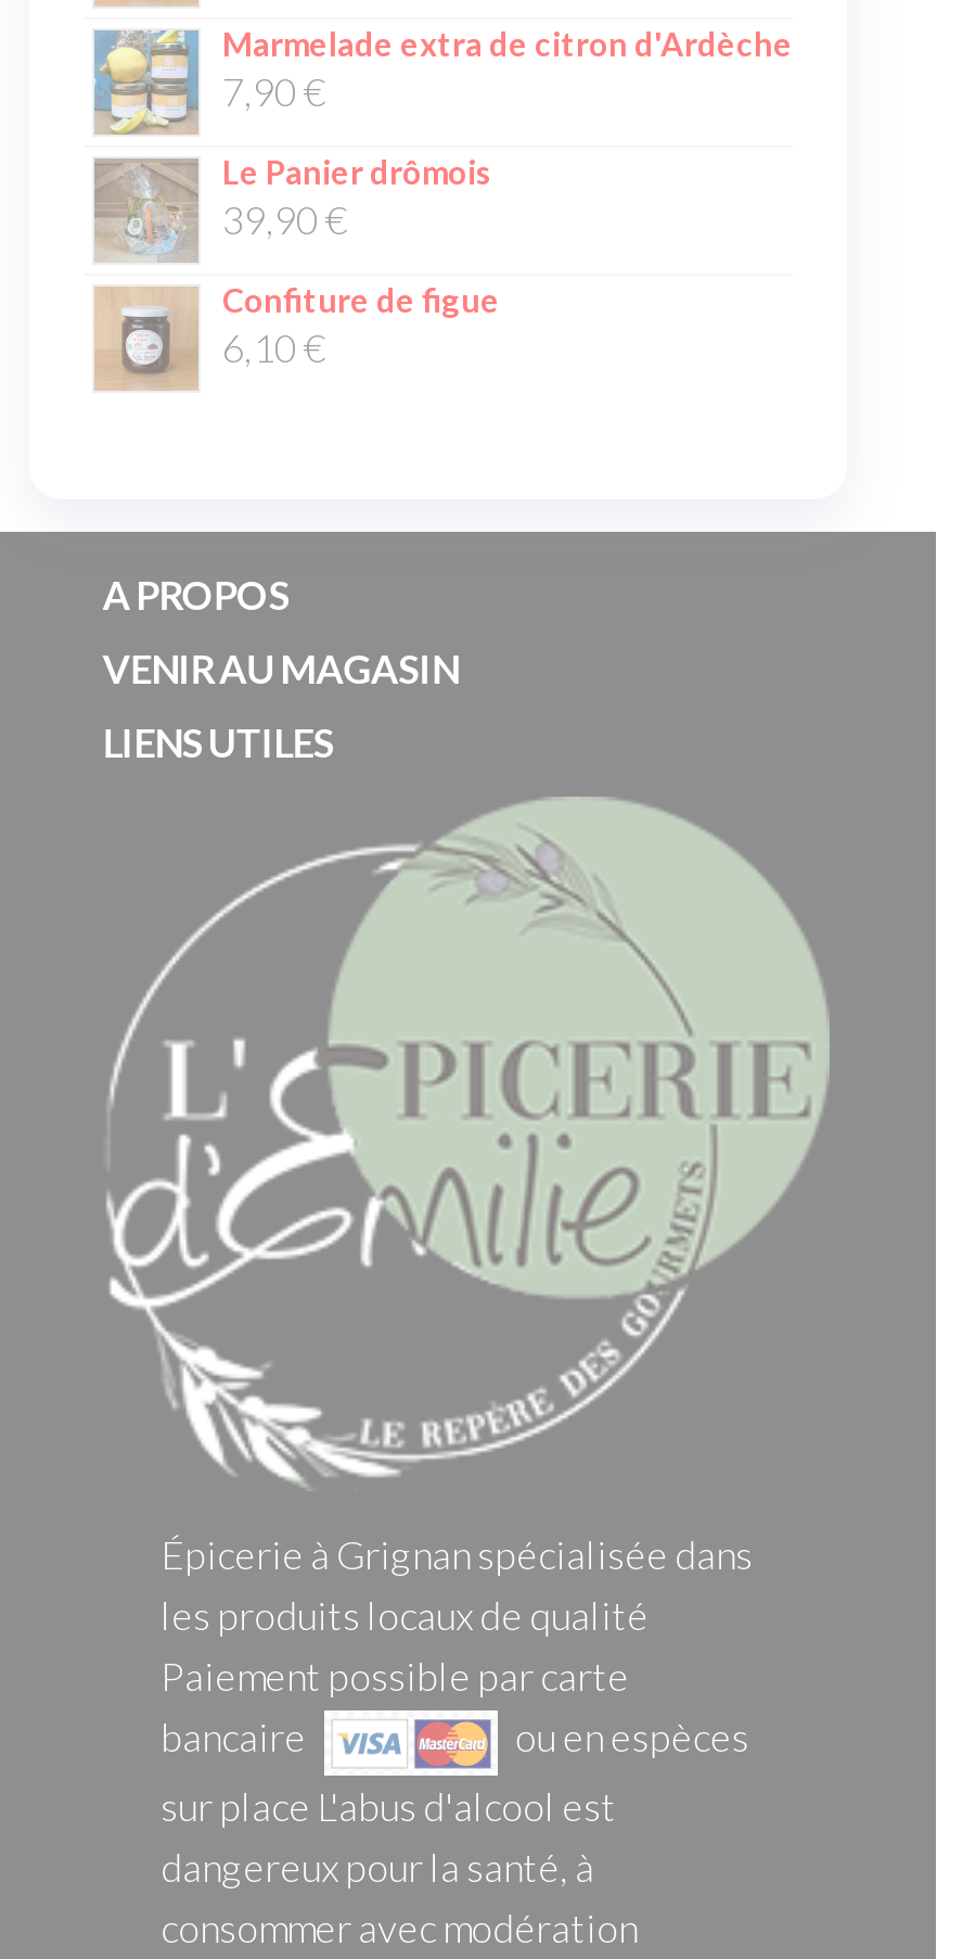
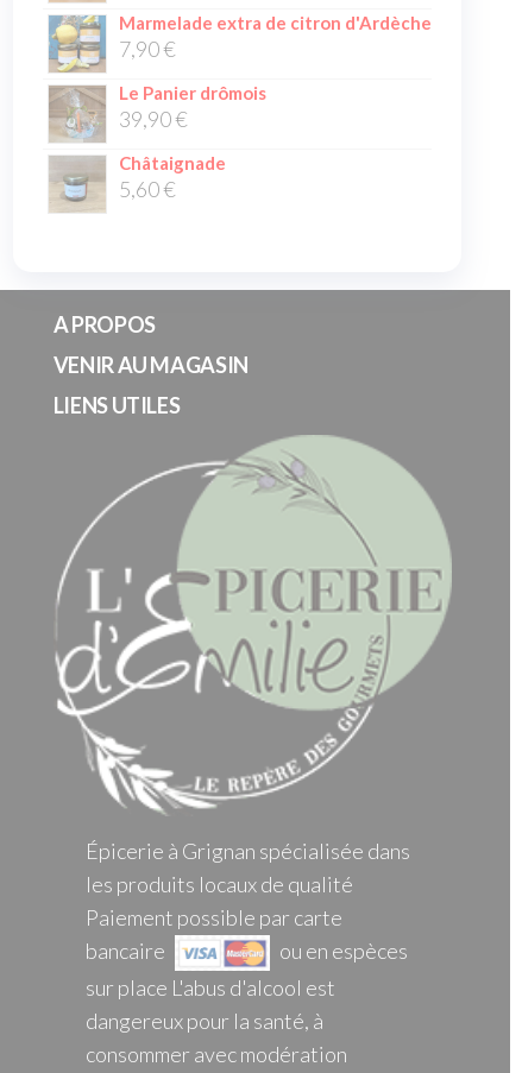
[94,278,500,391] [image] | Confiture de figue | 6,10 € -> [49,152,226,213] [image] | Châtaignade | 5,60 €

